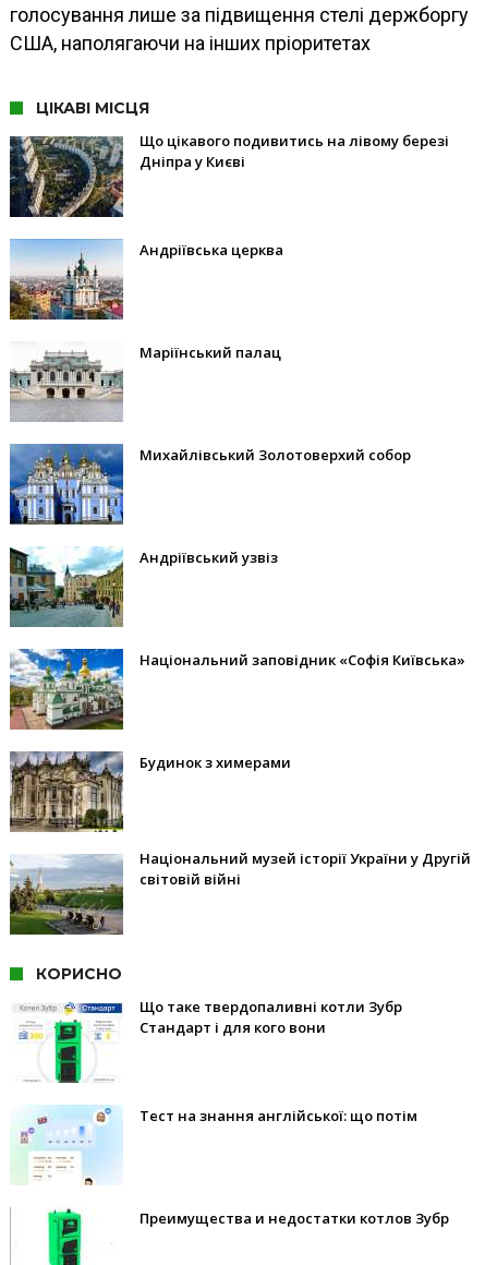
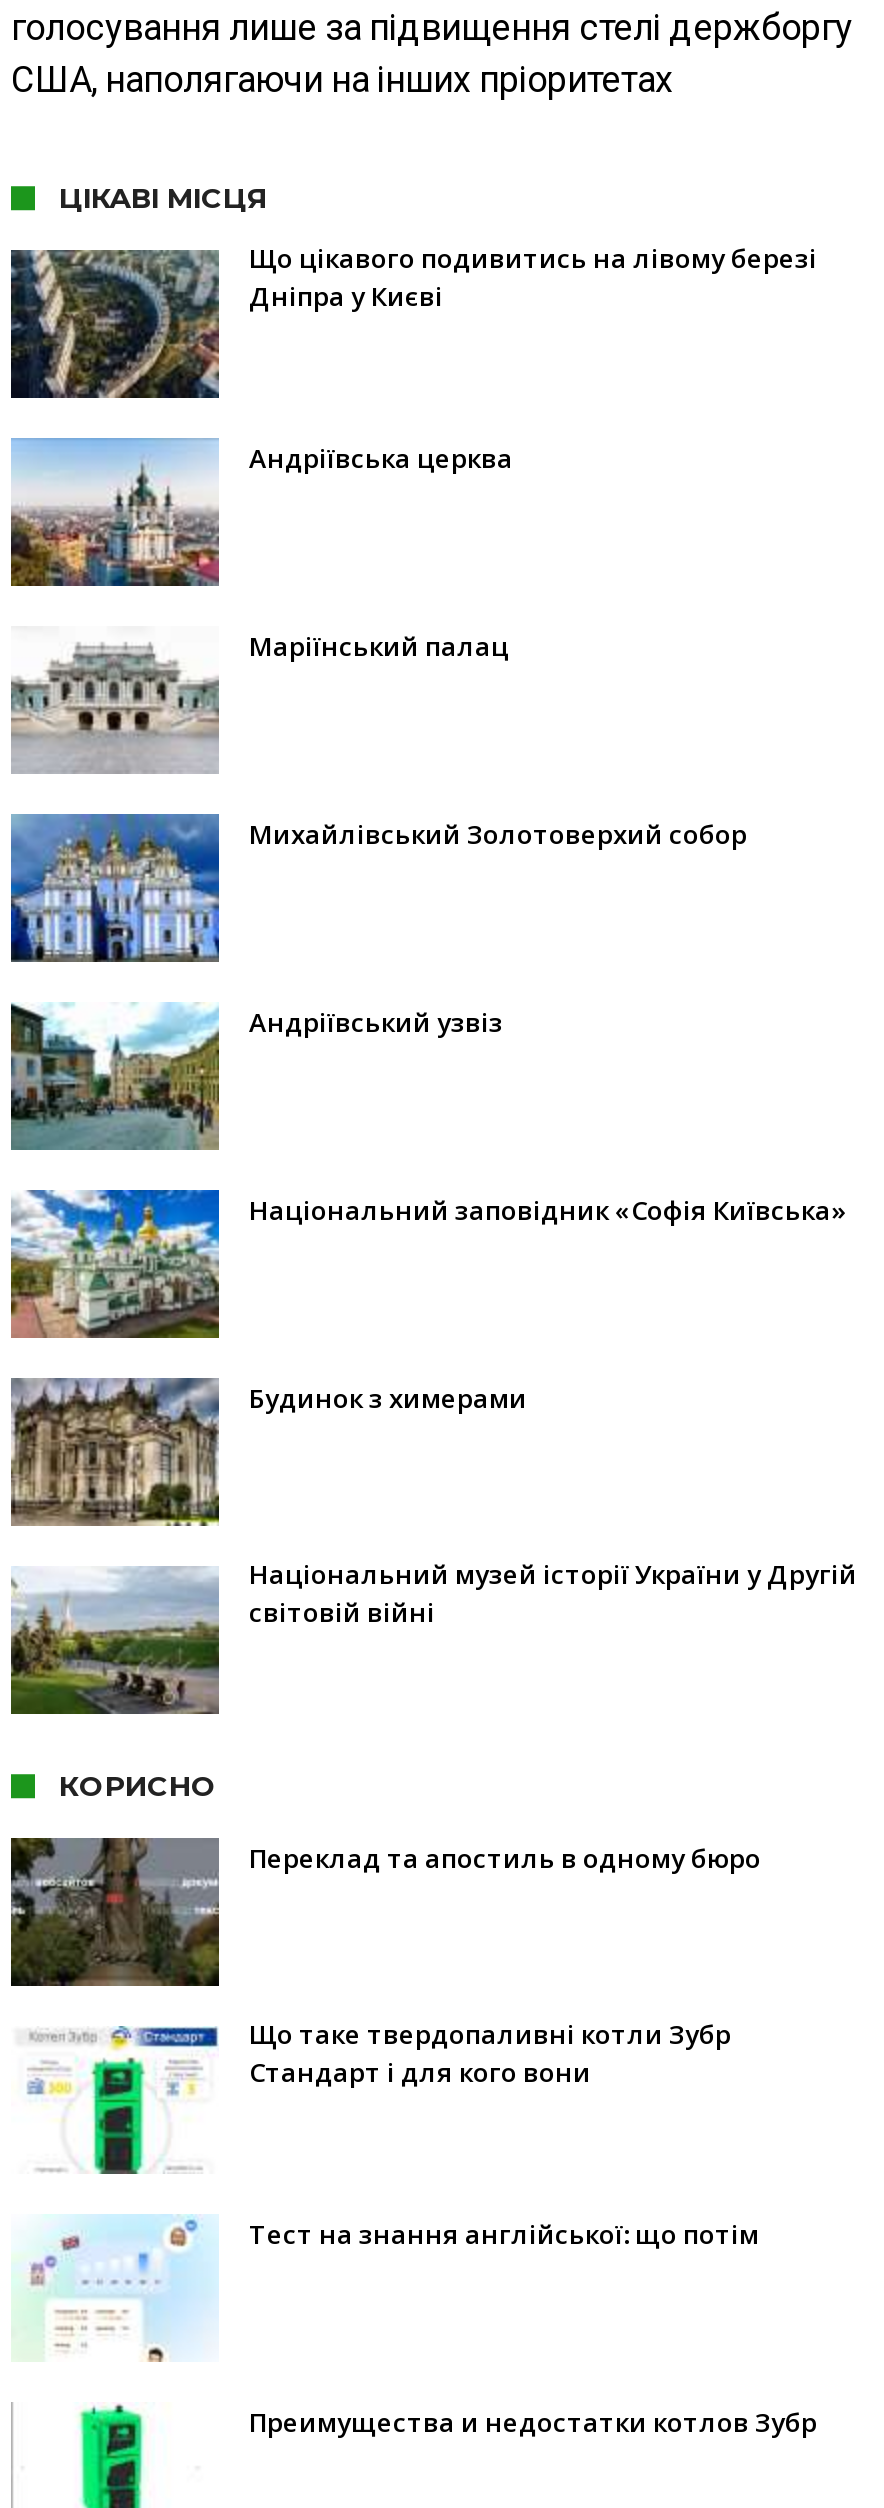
none -> [9,1836,761,1988] [image] | Переклад та апостиль в одному бюро

